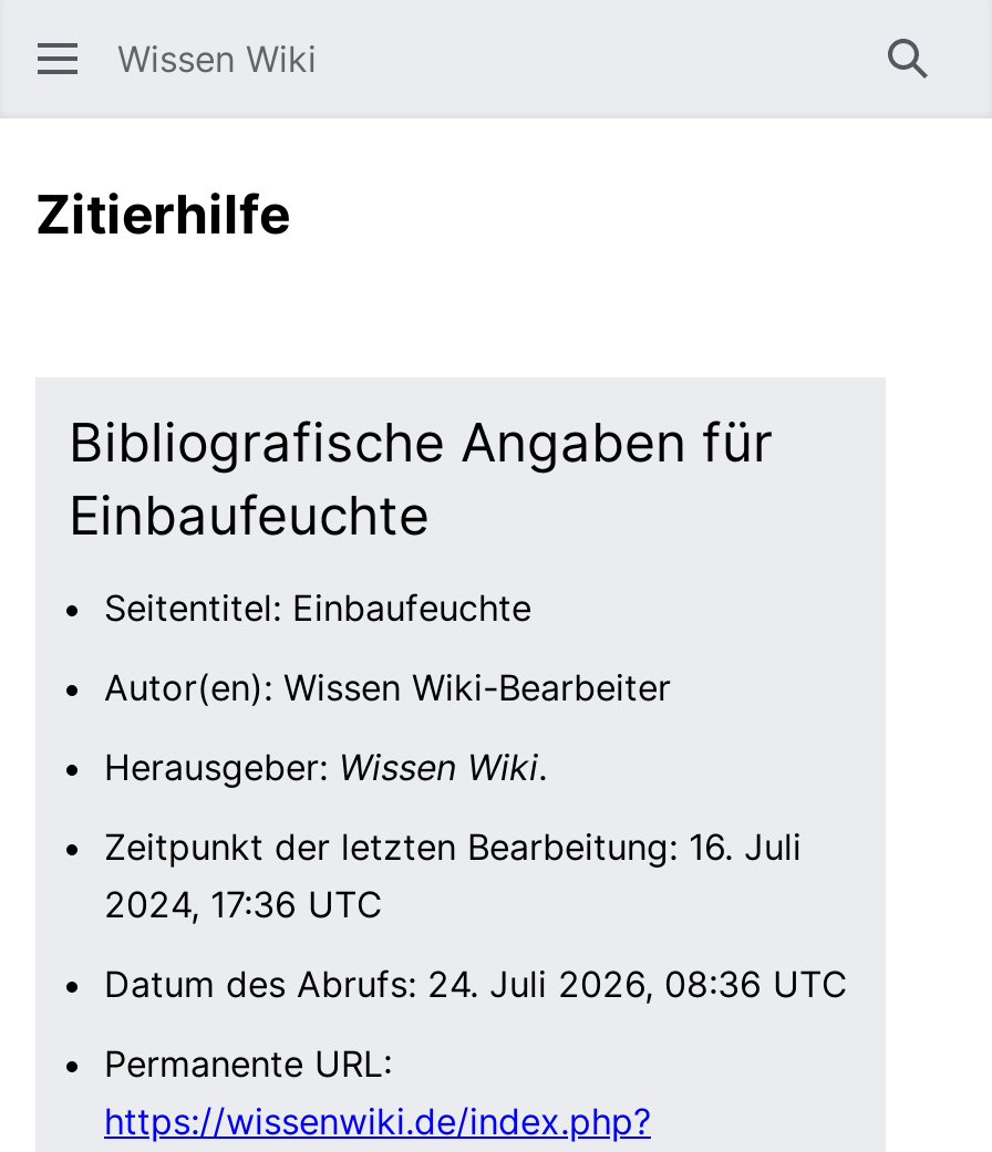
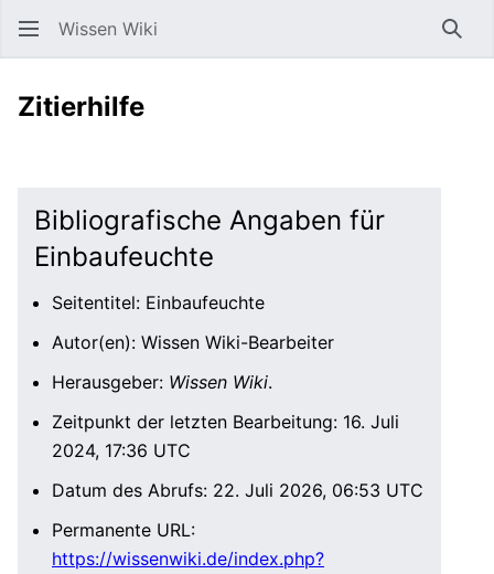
[104,962,848,1006] Datum des Abrufs: 24. Juli 2026, 08:36 UTC -> [52,479,423,501] Datum des Abrufs: 22. Juli 2026, 06:53 UTC

